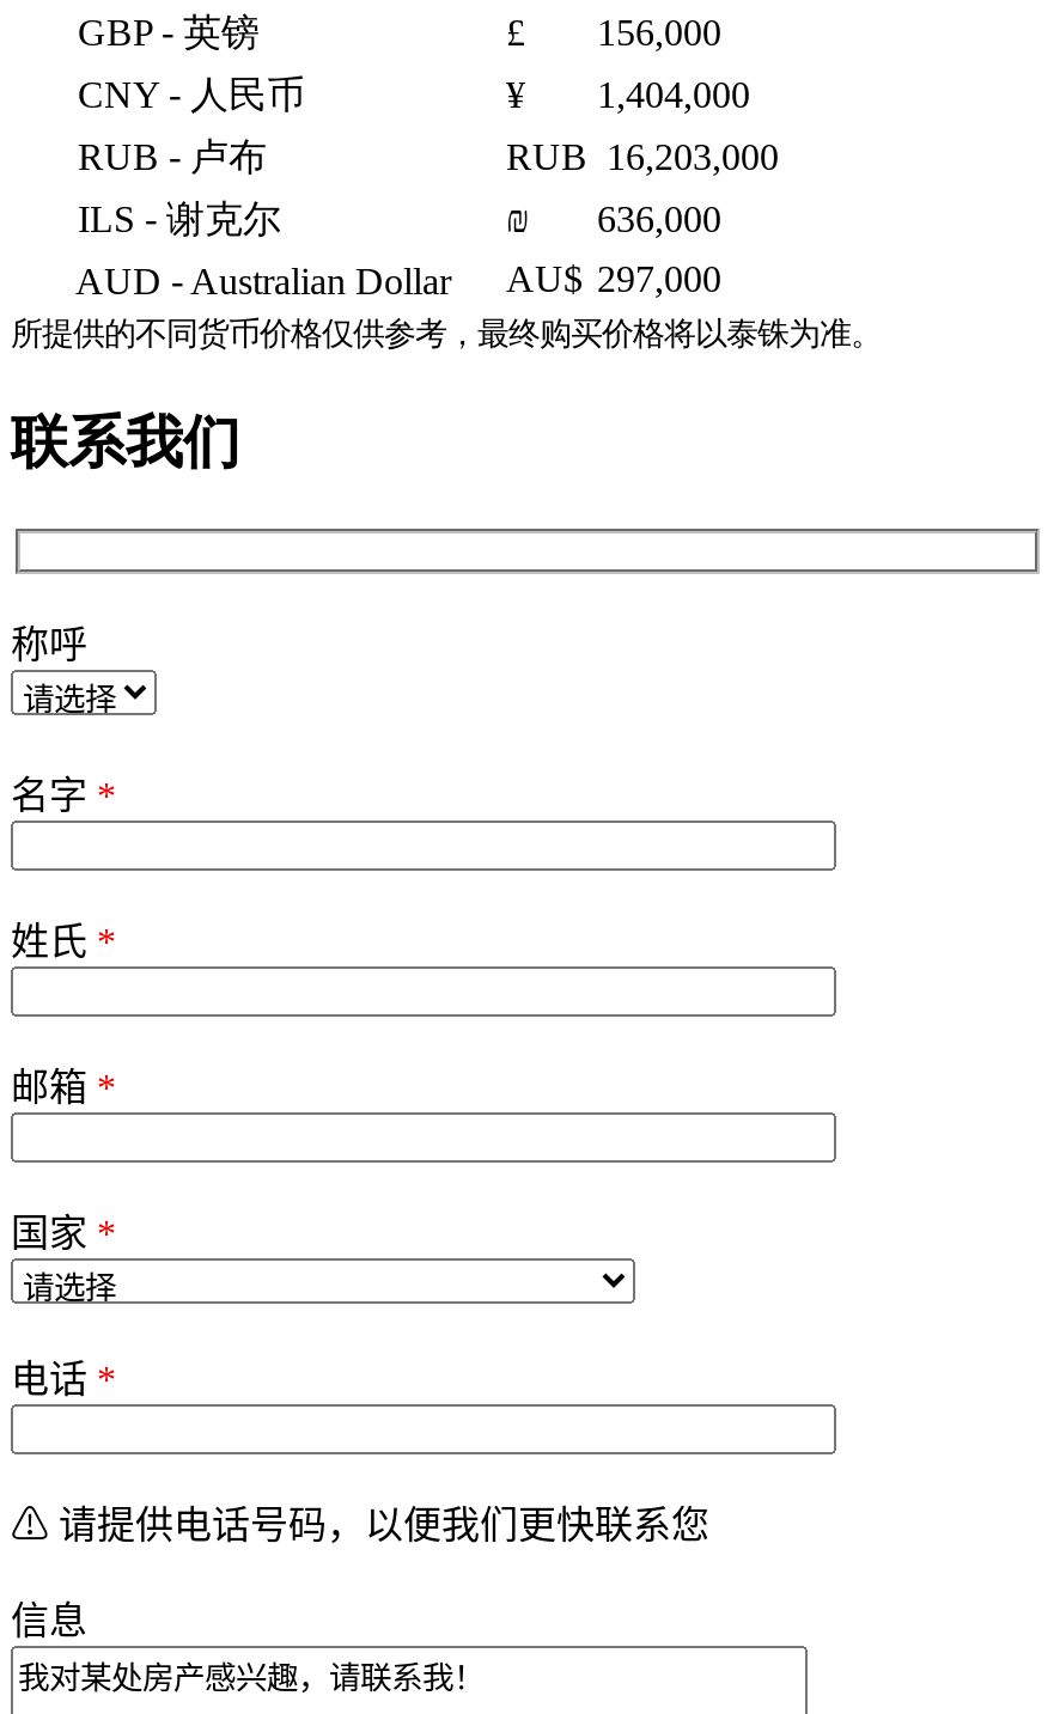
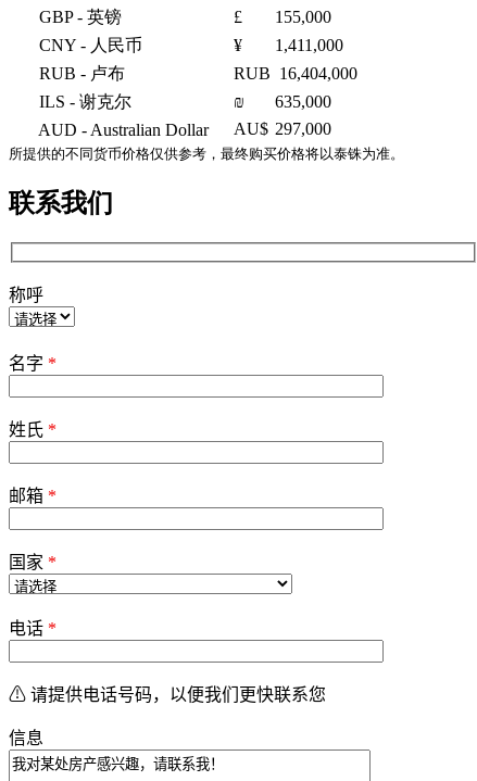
[597,12,721,52] 156,000 -> [275,7,331,26] 155,000
[597,74,750,115] 1,404,000 -> [275,36,343,54] 1,411,000
[506,136,779,177] RUB 16,203,000 -> [234,64,357,82] RUB 16,404,000
[597,198,721,239] 636,000 -> [275,92,331,111] 635,000

